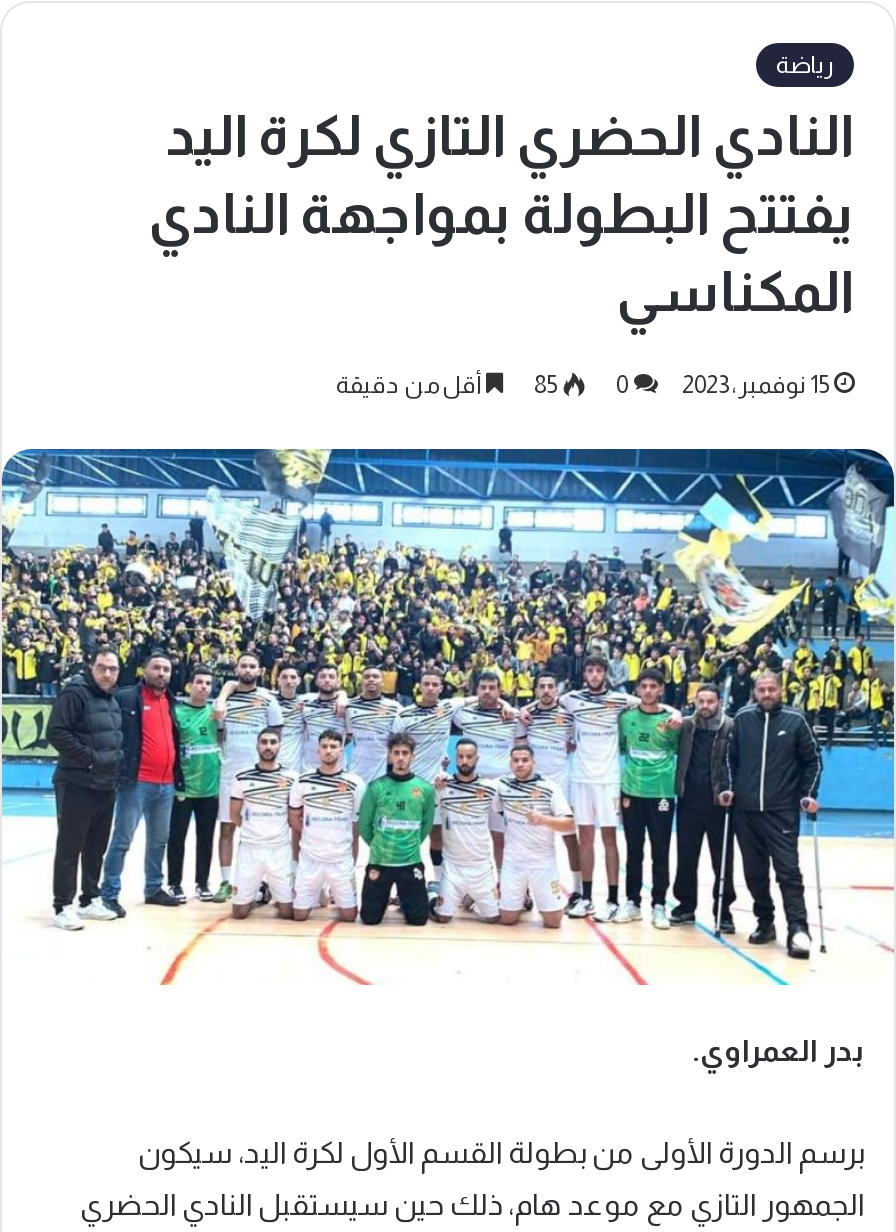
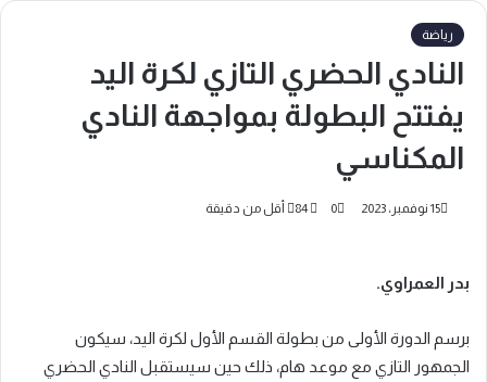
[534,370,556,398] 85 -> none
[6,446,890,988] [image] -> none

